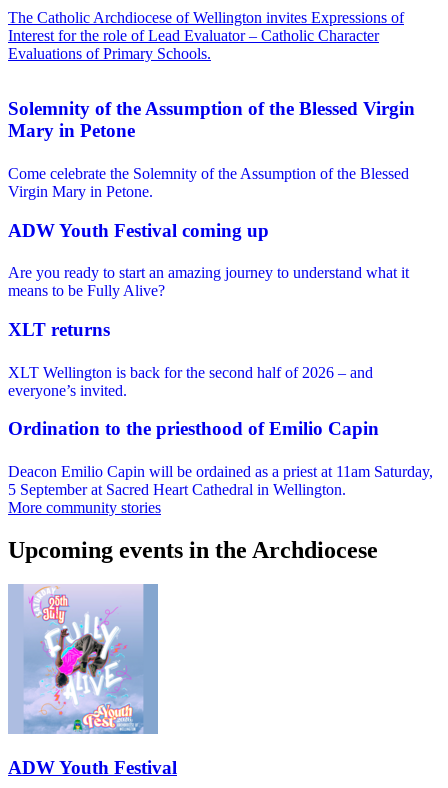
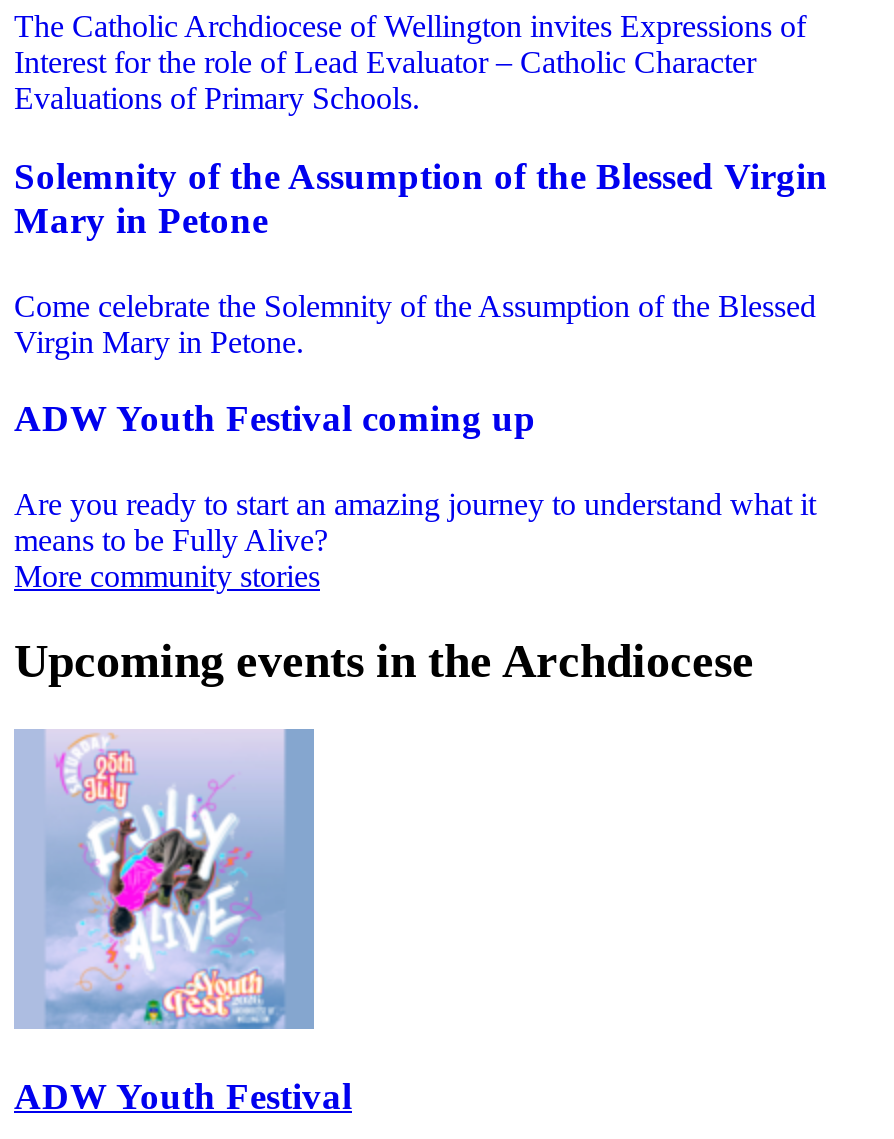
[8,319,433,498] XLT returns | XLT Wellington is back for the second half of 2026 – and | everyone’s invited. | Ordination to the priesthood of Emilio Capin | Deacon Emilio Capin will be ordained as a priest at 11am Saturday, | 5 September at Sacred Heart Cathedral in Wellington. -> none

